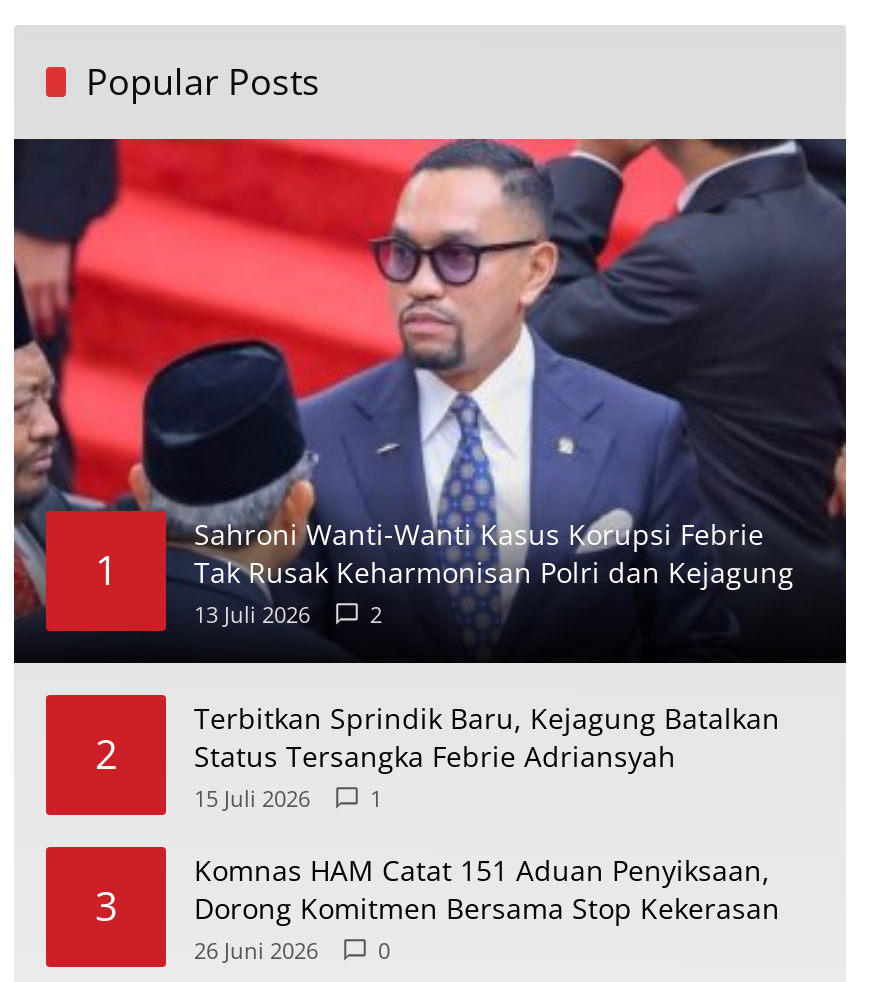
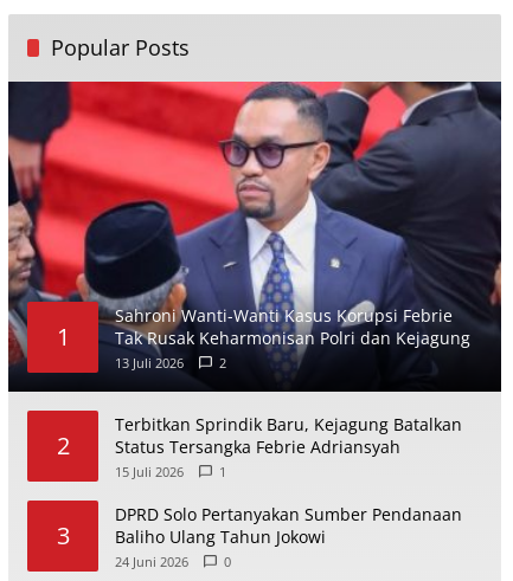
[194,850,780,964] Komnas HAM Catat 151 Aduan Penyiksaan, | Dorong Komitmen Bersama Stop Kekerasan | 26 Juni 2026 -> [115,503,462,570] DPRD Solo Pertanyakan Sumber Pendanaan | Baliho Ulang Tahun Jokowi | 24 Juni 2026

